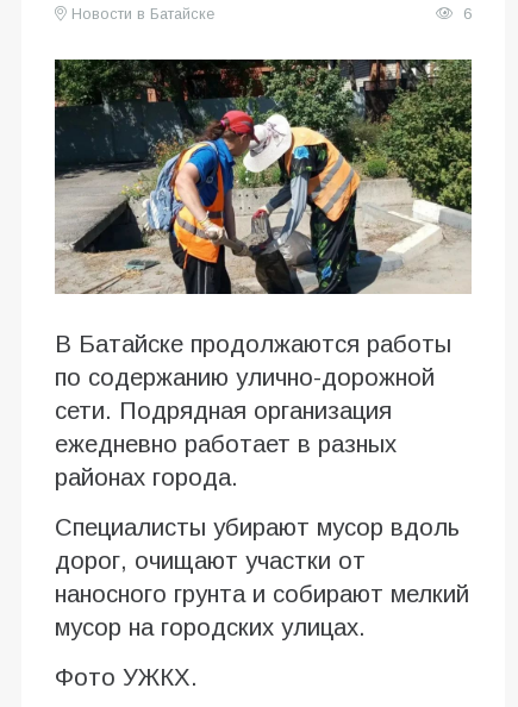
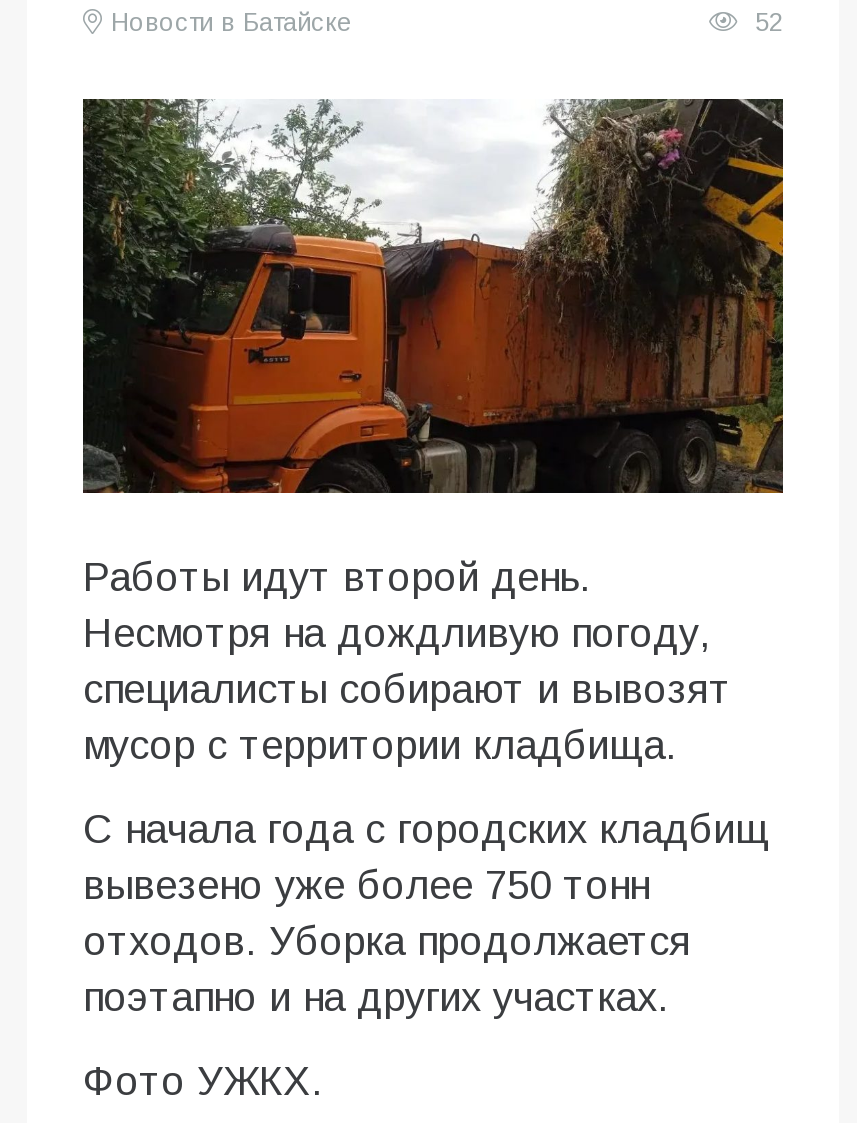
[458,6,472,22] 6 -> [747,9,783,37] 52
[54,58,472,490] [image] | В Батайске продолжаются работы | по содержанию улично-дорожной | сети. Подрядная организация | ежедневно работает в разных | районах города. -> [83,99,785,766] [image] | Работы идут второй день. | Несмотря на дождливую погоду, | специалисты собирают и вывозят | мусор с территории кладбища.
[55,514,469,640] Специалисты убирают мусор вдоль | дорог, очищают участки от | наносного грунта и собирают мелкий | мусор на городских улицах. -> [83,806,769,1018] С начала года с городских кладбищ | вывезено уже более 750 тонн | отходов. Уборка продолжается | поэтапно и на других участках.

